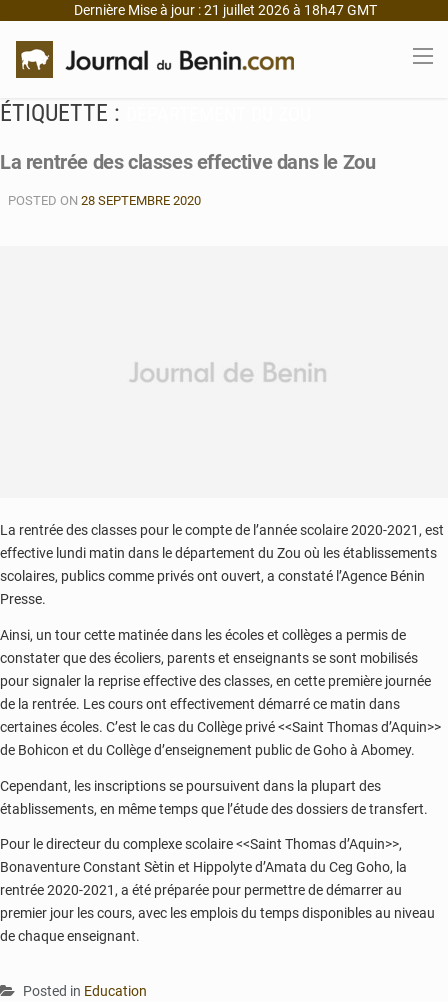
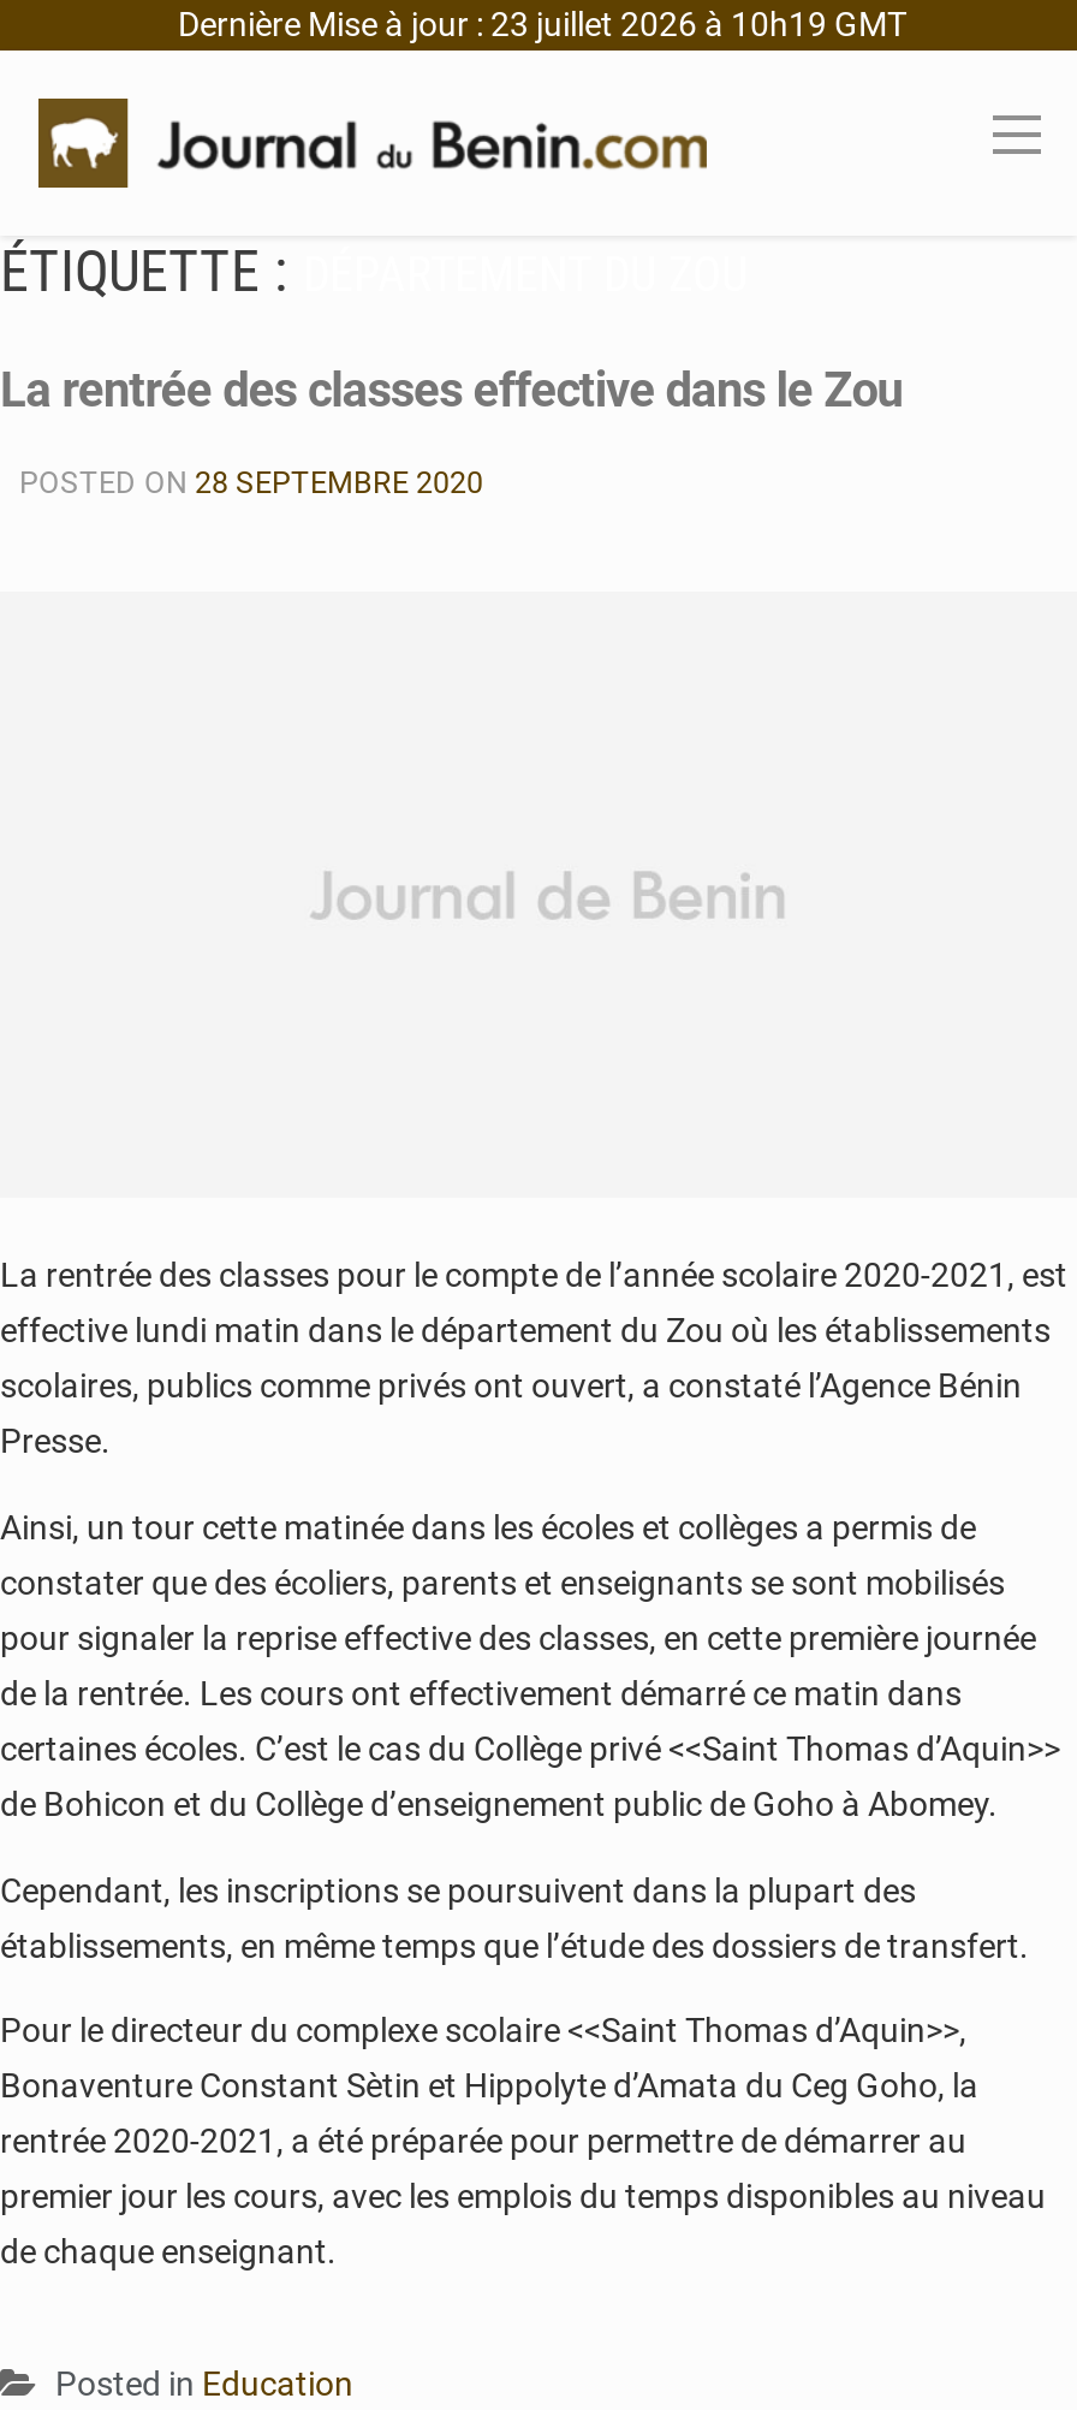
[71,2,377,18] Dernière Mise à jour : 21 juillet 2026 à 18h47 GMT -> [171,5,906,43] Dernière Mise à jour : 23 juillet 2026 à 10h19 GMT

